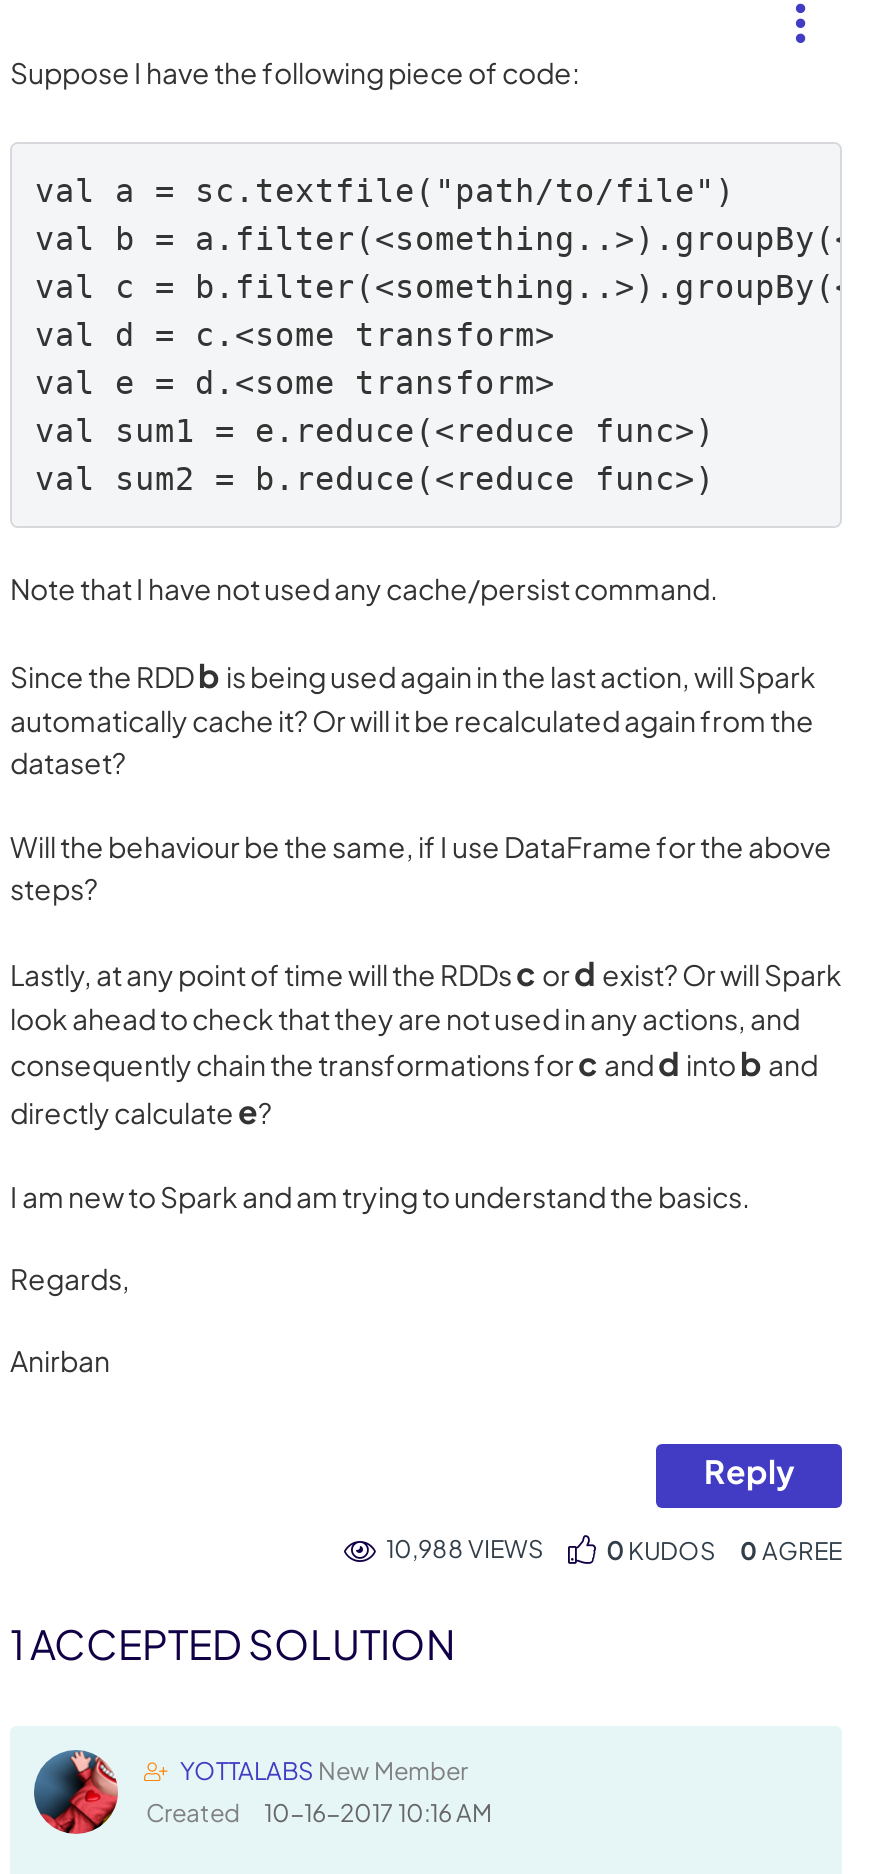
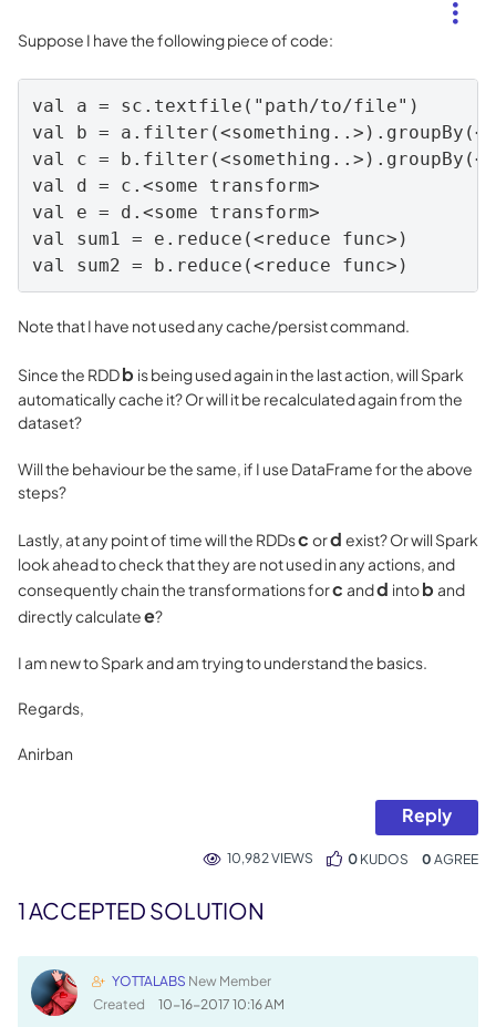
[386,1534,544,1564] 10,988 VIEWS -> [227,850,313,866] 10,982 VIEWS

